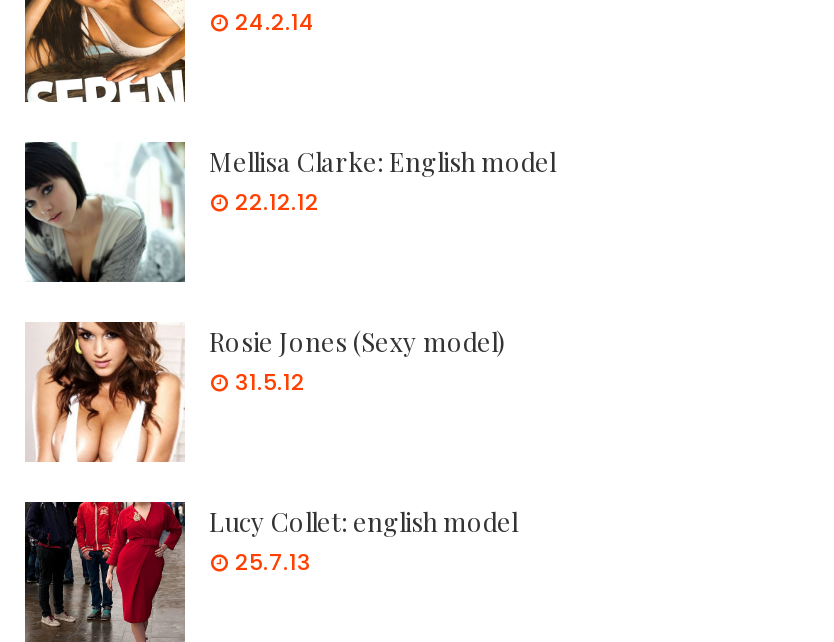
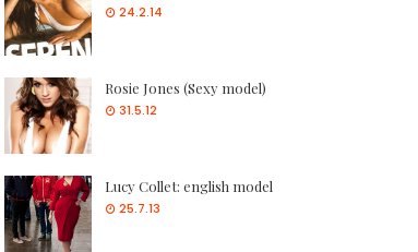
[23,140,555,284] [image] | Mellisa Clarke: English model | 22.12.12 -> none

